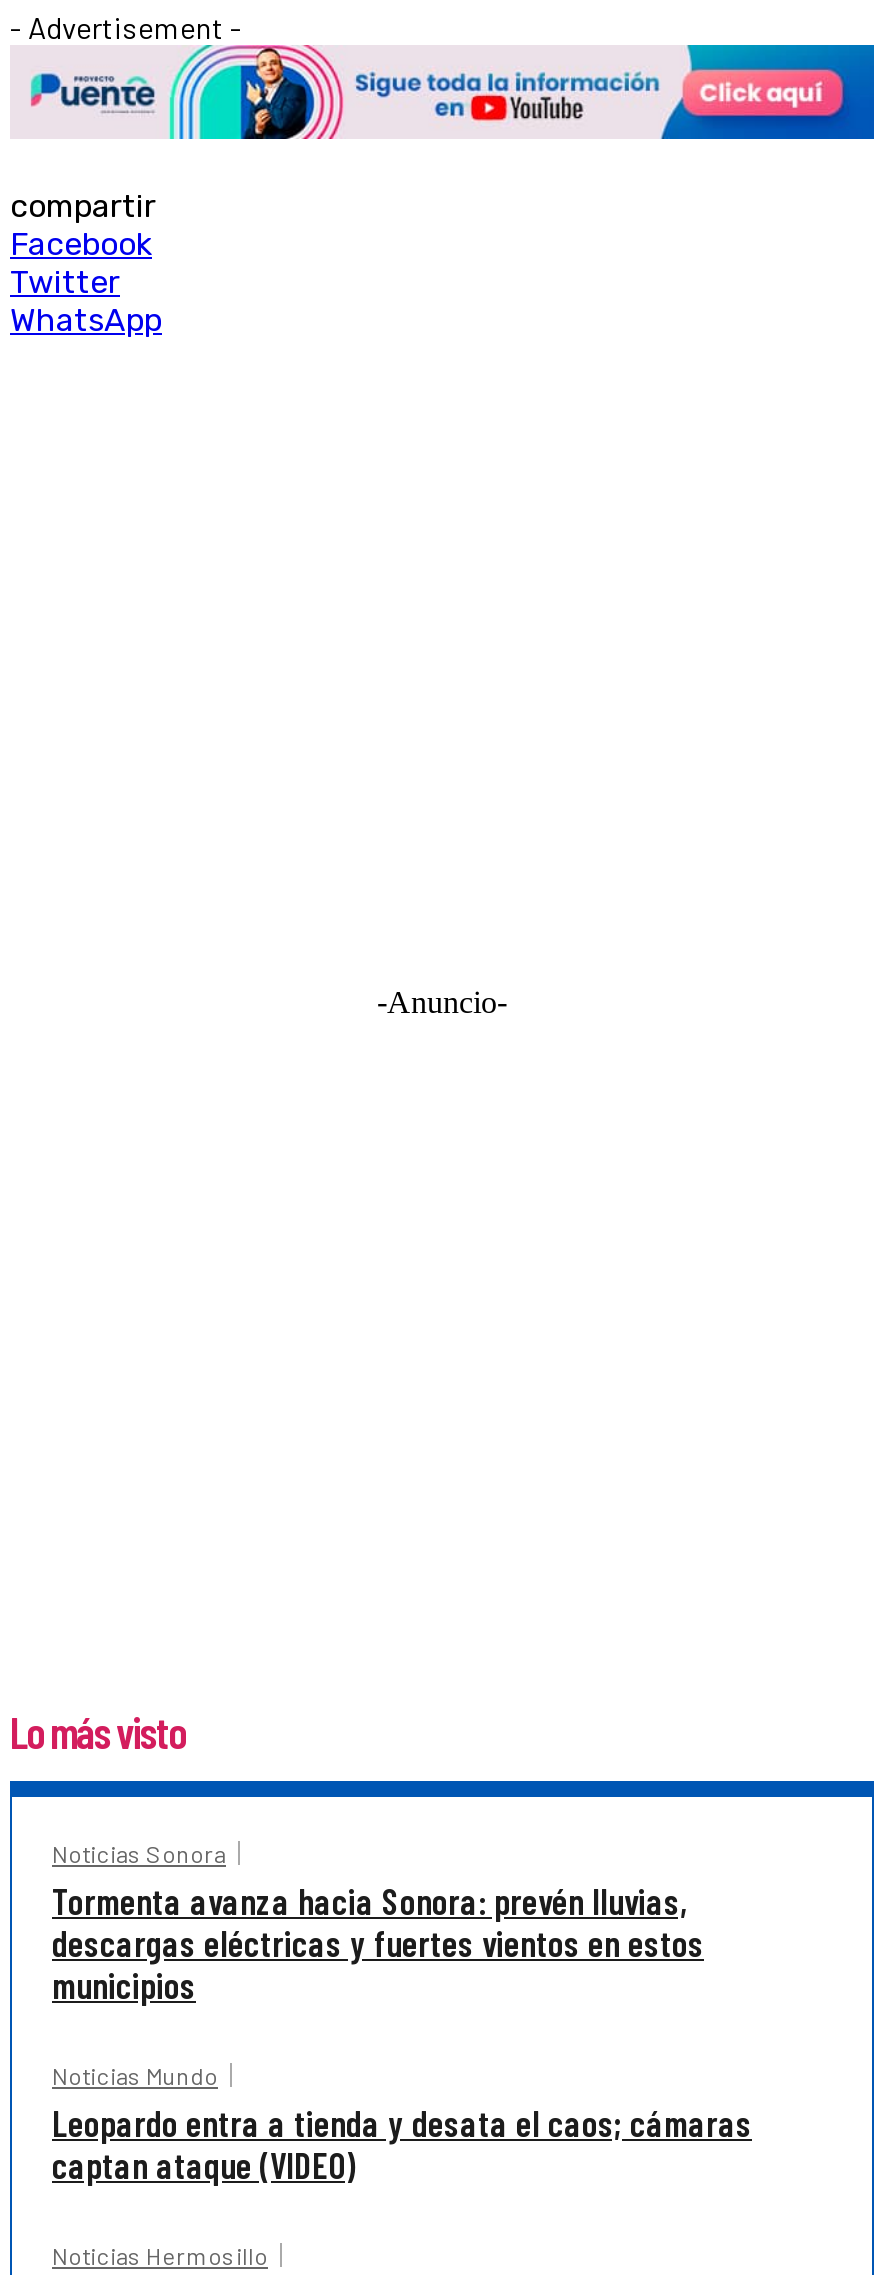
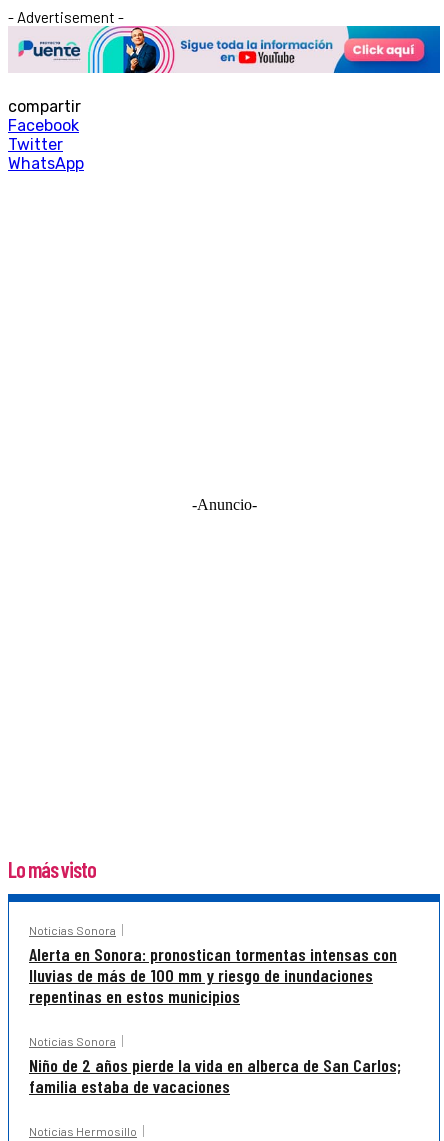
[52,1879,704,2007] Tormenta avanza hacia Sonora: prevén lluvias, | descargas eléctricas y fuertes vientos en estos | municipios -> [29,943,397,1007] Alerta en Sonora: pronostican tormentas intensas con | lluvias de más de 100 mm y riesgo de inundaciones | repentinas en estos municipios
[52,2061,752,2187] Noticias Mundo | Leopardo entra a tienda y desata el caos; cámaras | captan ataque (VIDEO) -> [29,1034,401,1097] Noticias Sonora | Niño de 2 años pierde la vida en alberca de San Carlos; | familia estaba de vacaciones

